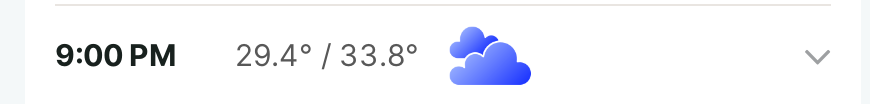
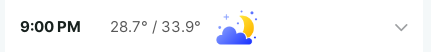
[55,24,533,92] [image] | 9:00 PM 29.4° / 33.8° -> [20,10,258,46] [image] | 9:00 PM 28.7° / 33.9°

